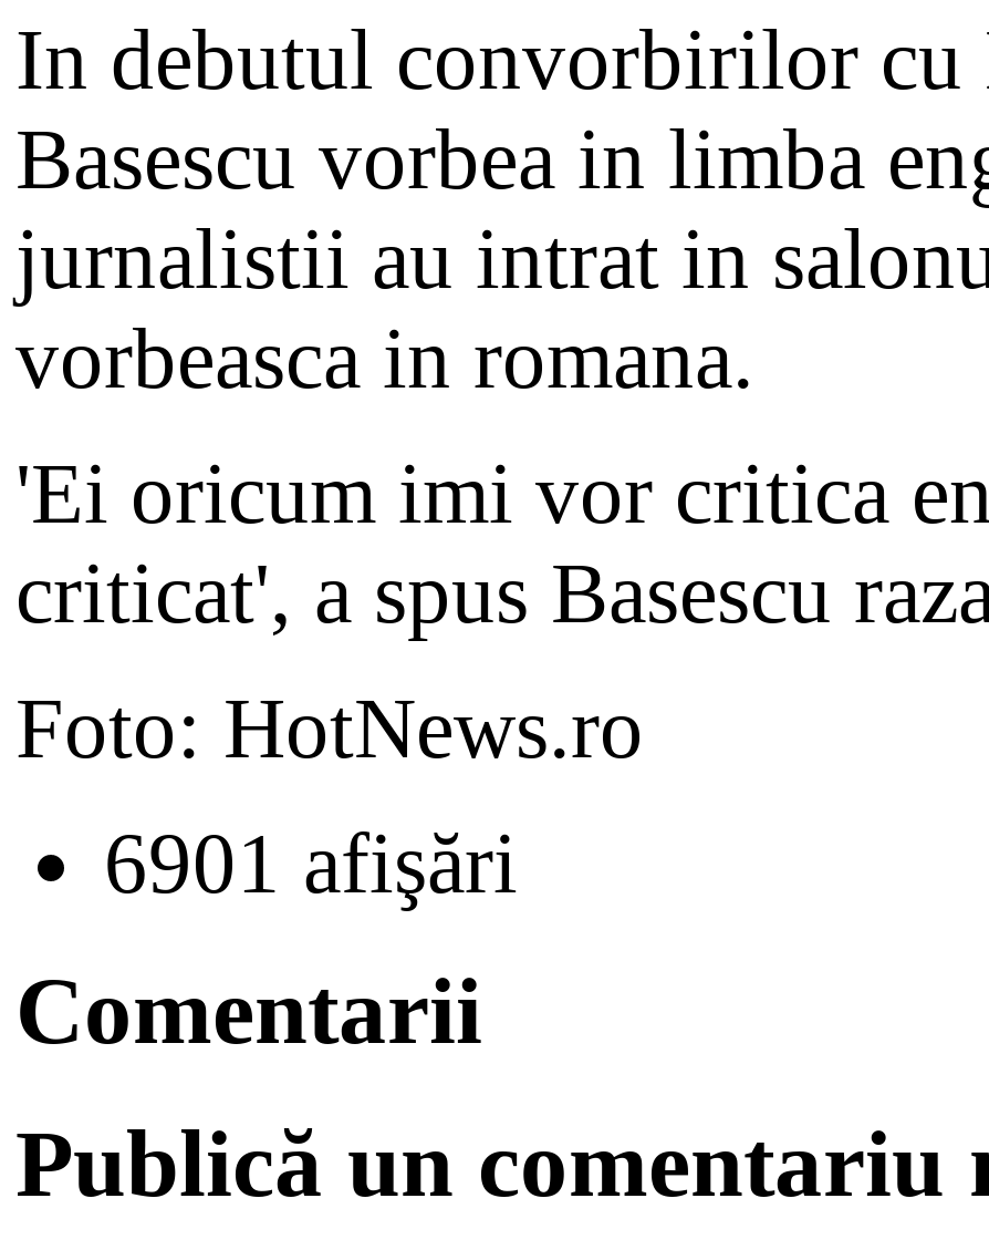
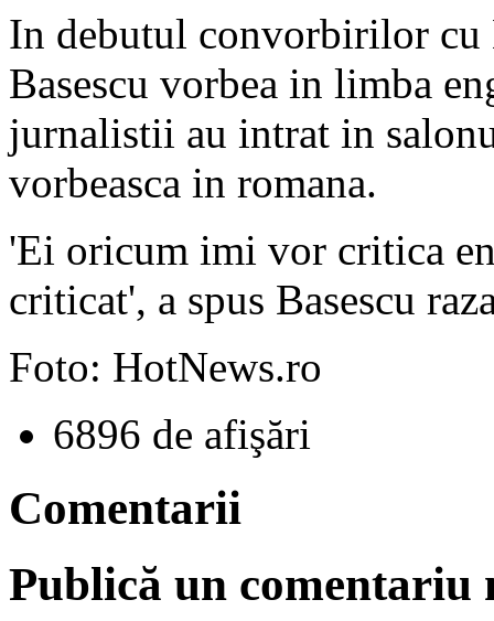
[104,815,518,910] 6901 afişări -> [53,410,311,458] 6896 de afişări

